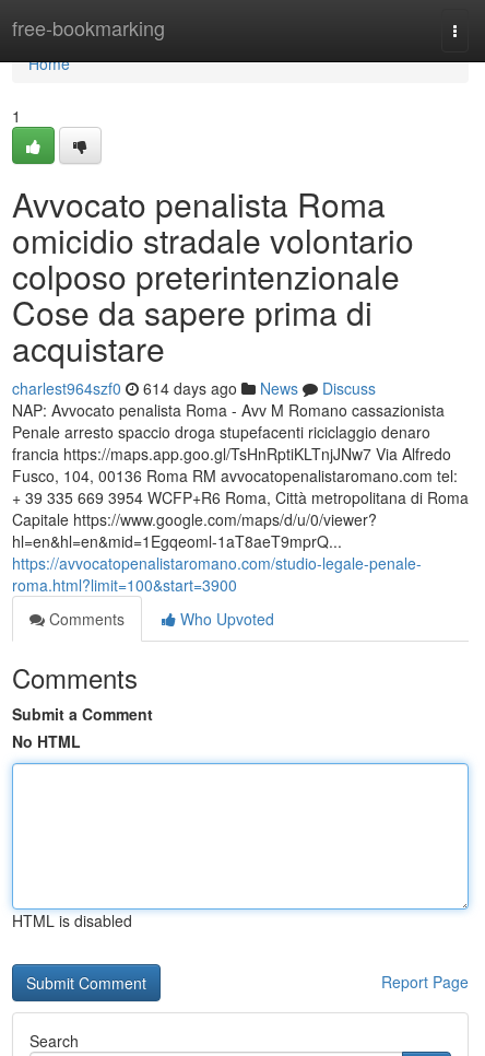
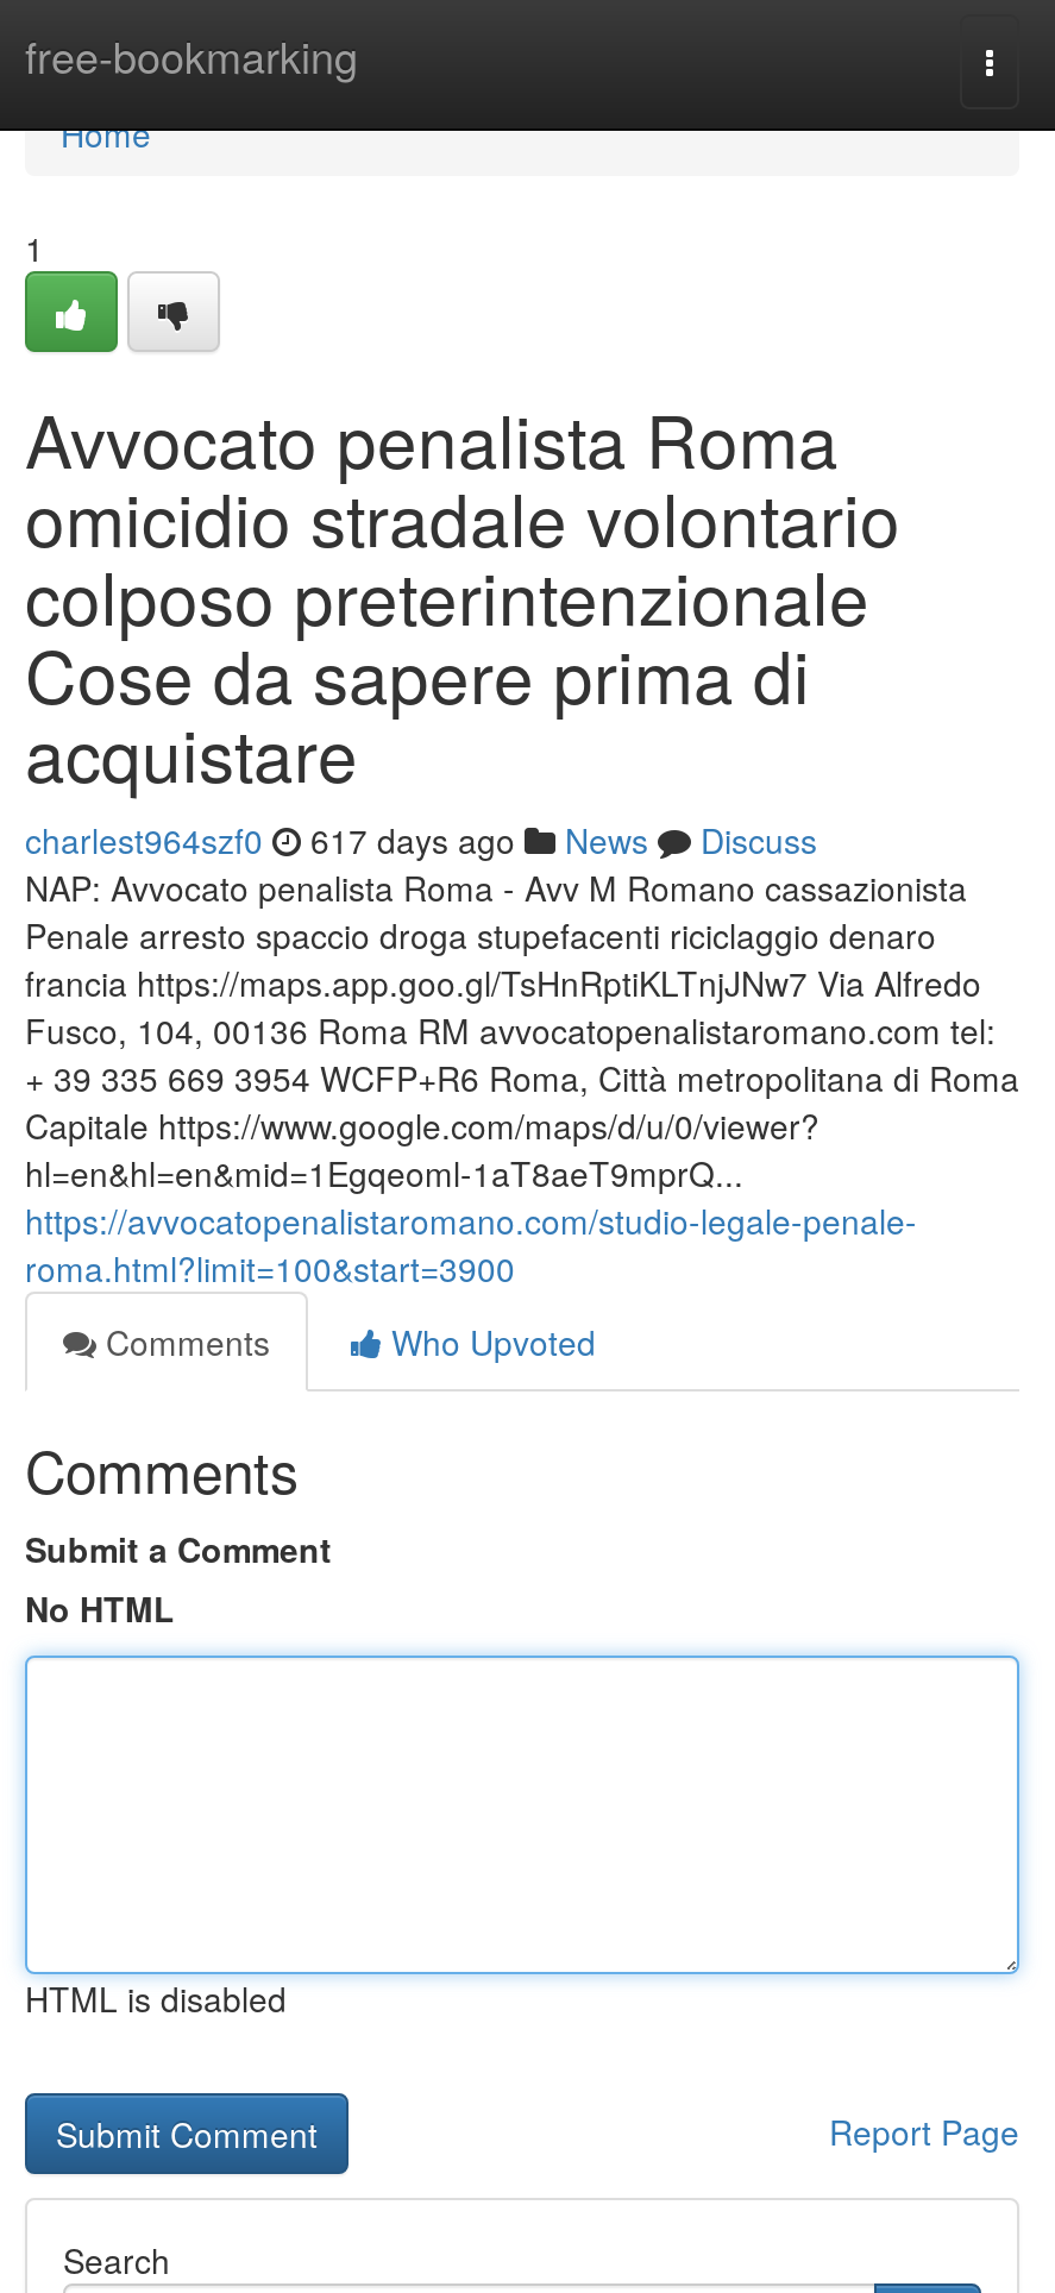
[12,377,376,399] charlest964szf0 614 days ago News Discuss -> [25,816,817,863] charlest964szf0 617 days ago News Discuss

